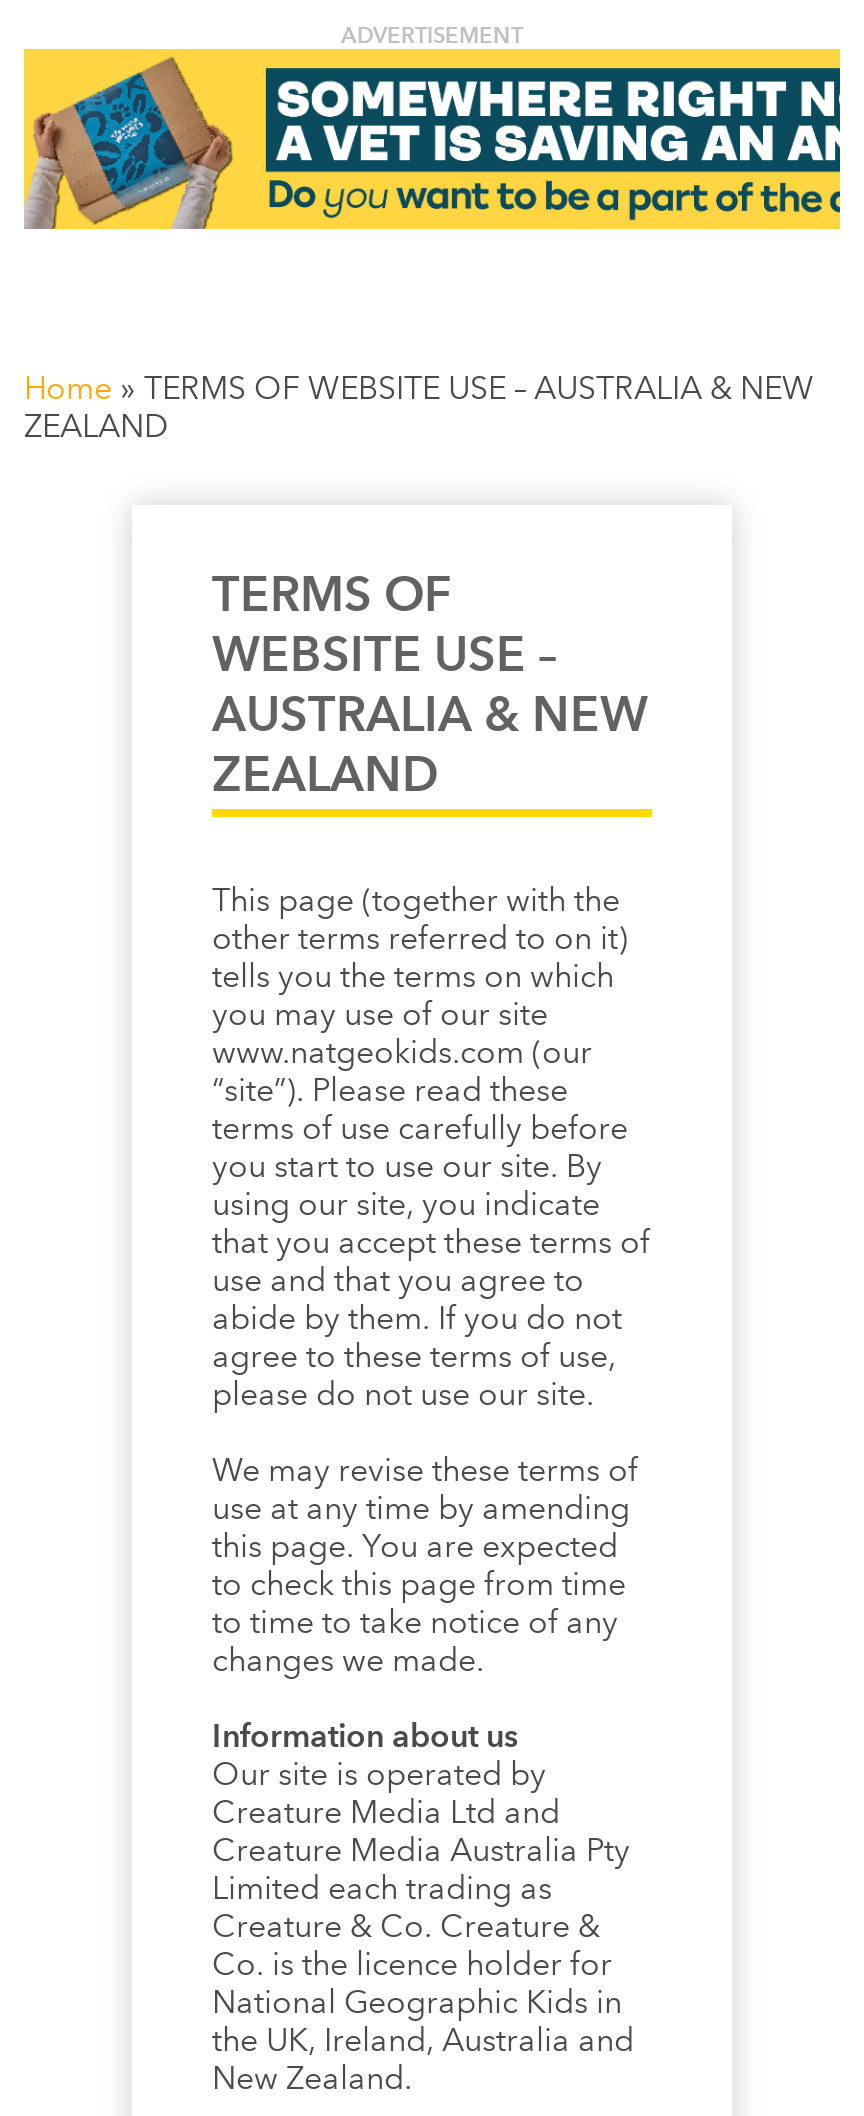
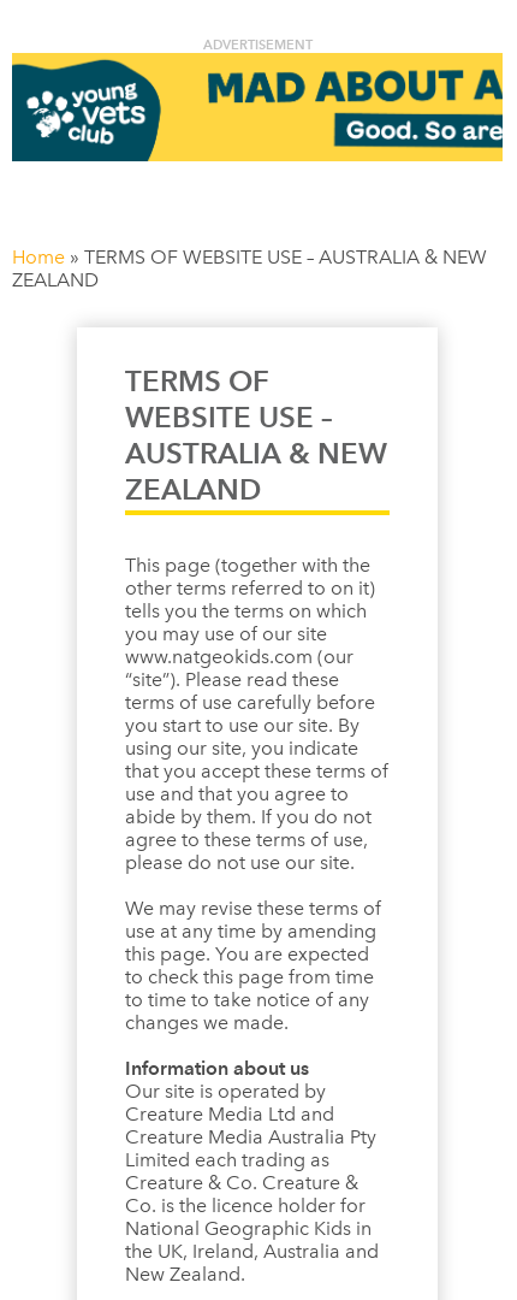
[22,59,842,231] [image] -> [11,59,504,162] [image]

